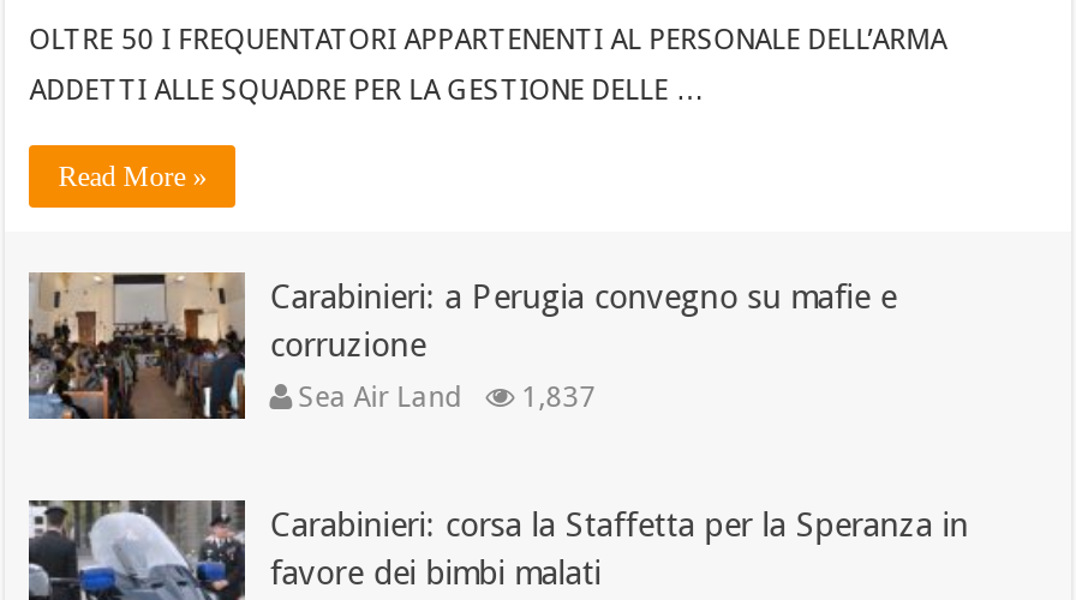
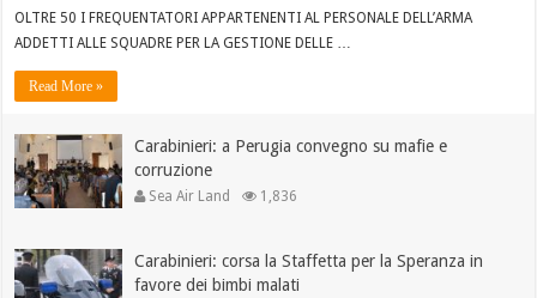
[298,380,596,414] Sea Air Land 1,837 -> [149,188,298,205] Sea Air Land 1,836

